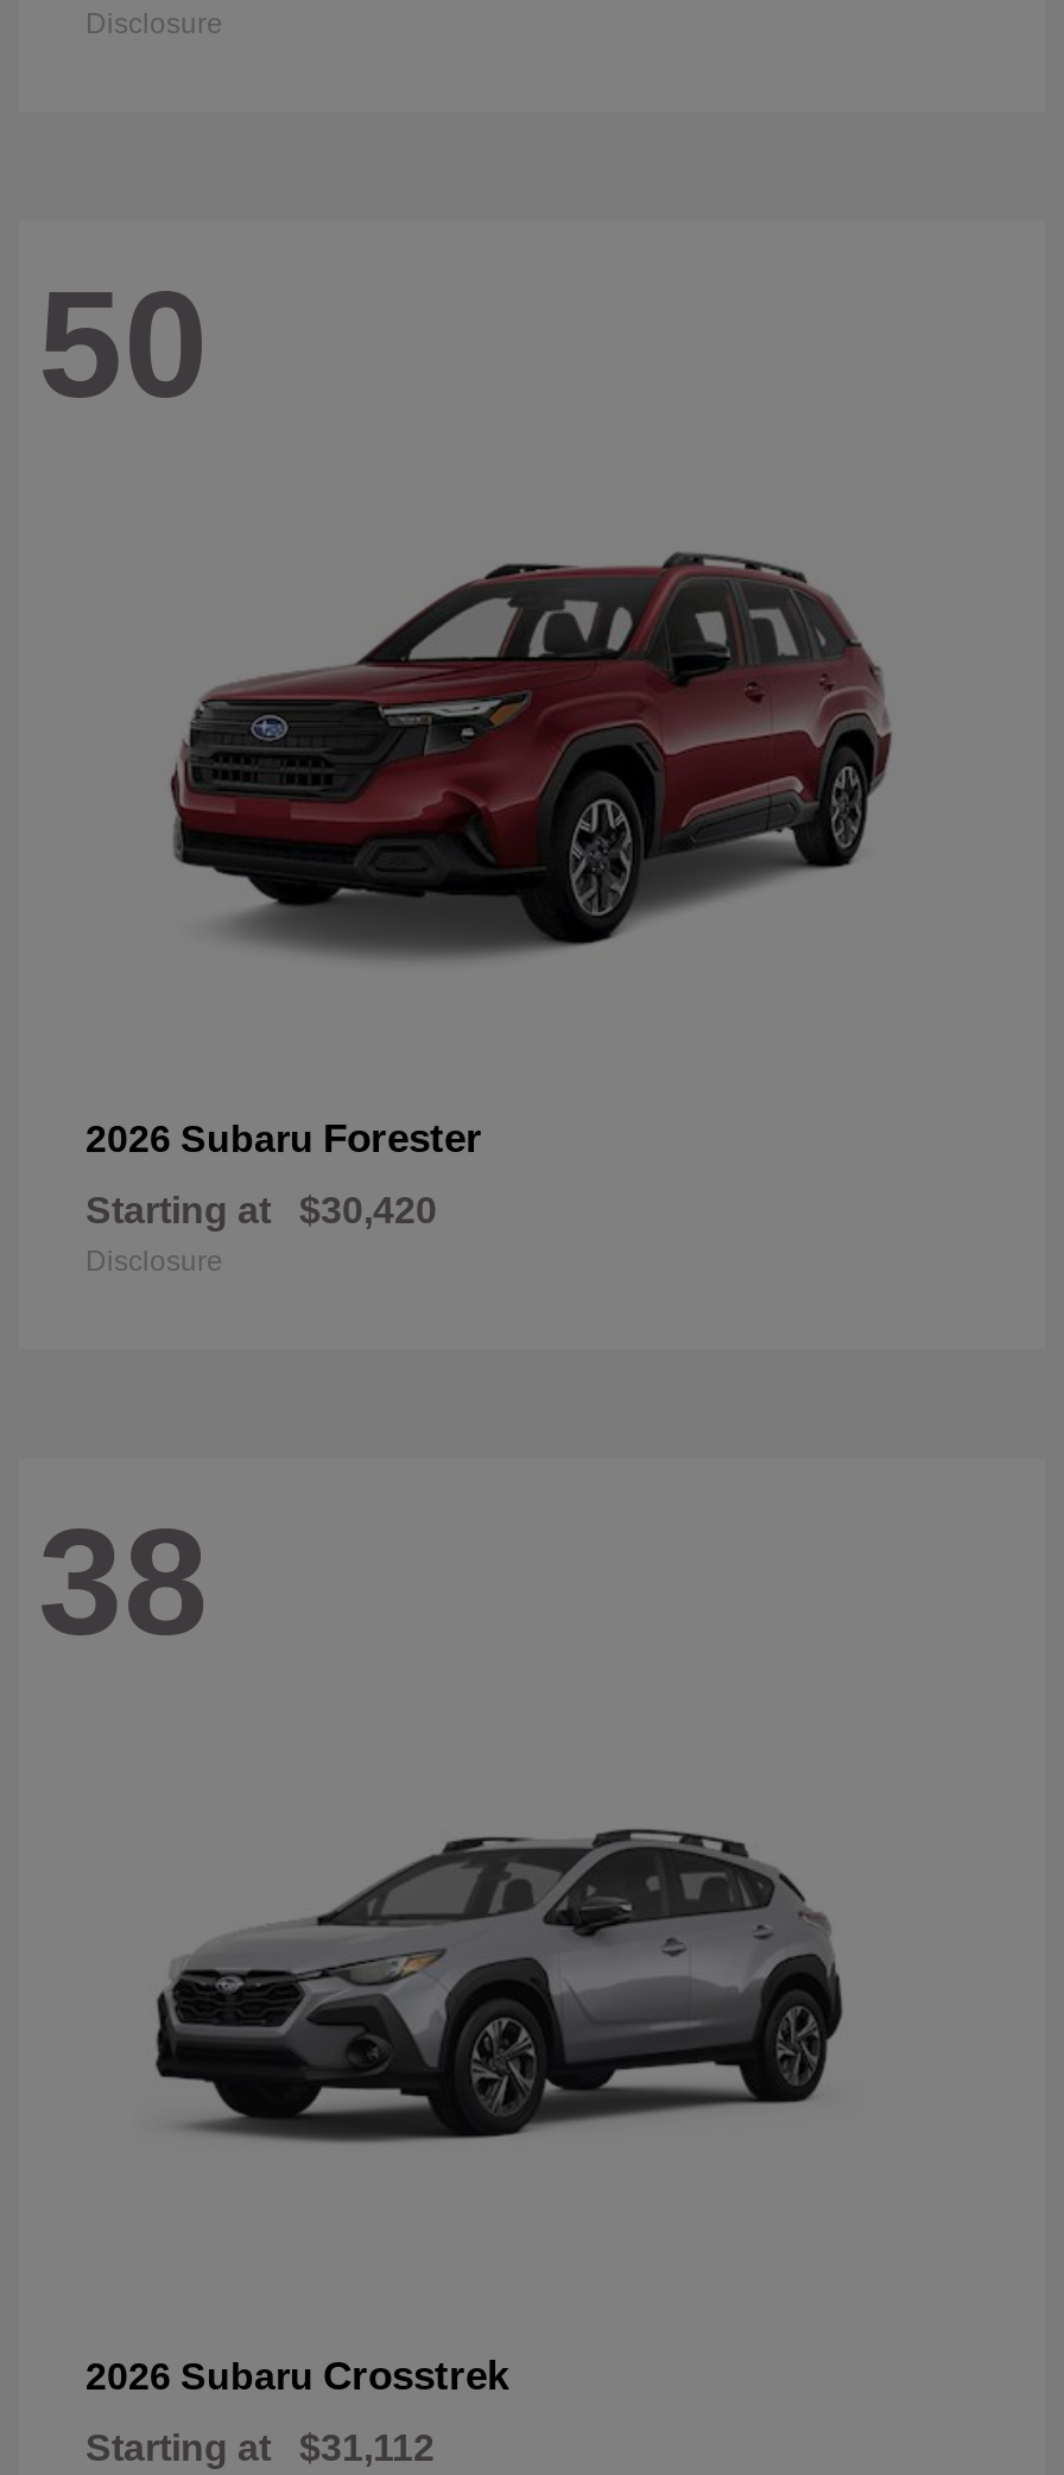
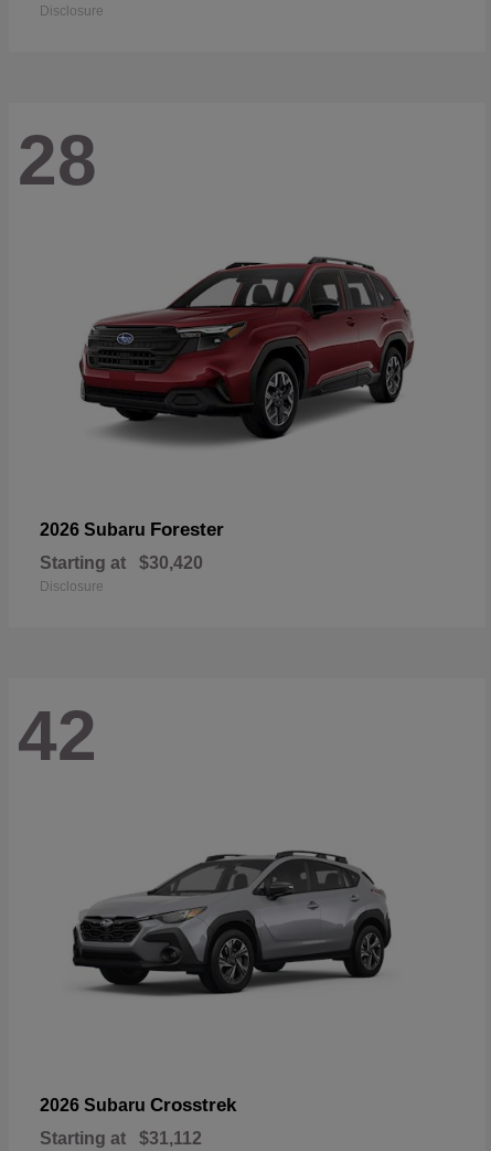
[38,260,209,431] 50 -> [18,121,97,200] 28
[38,1497,209,1668] 38 -> [18,696,97,776] 42

